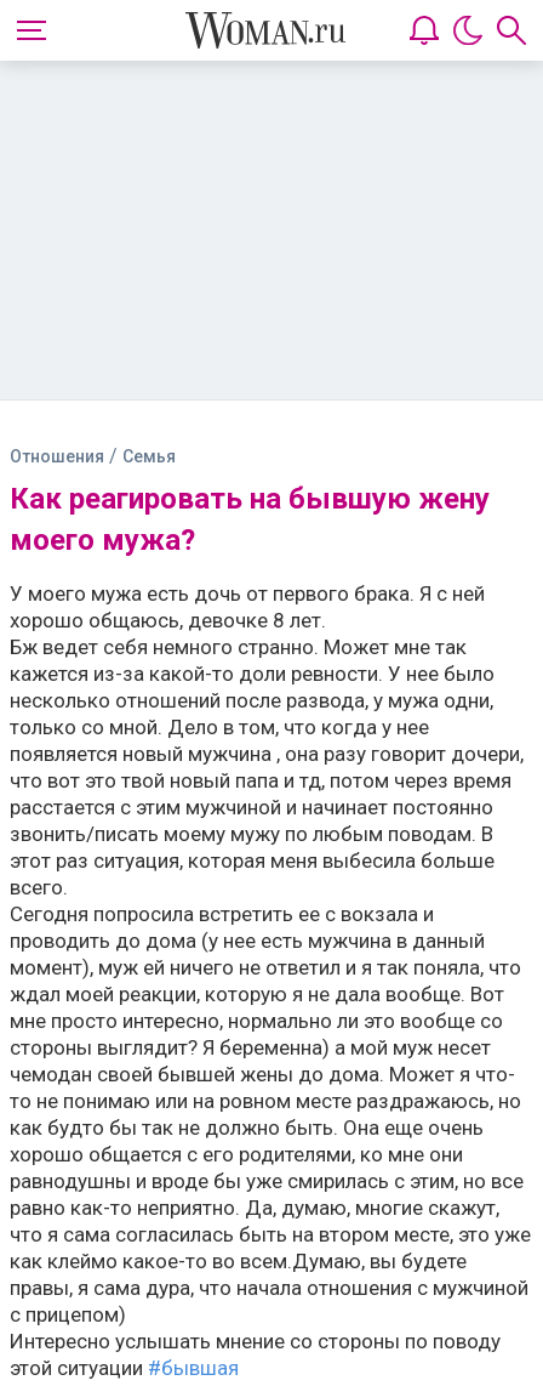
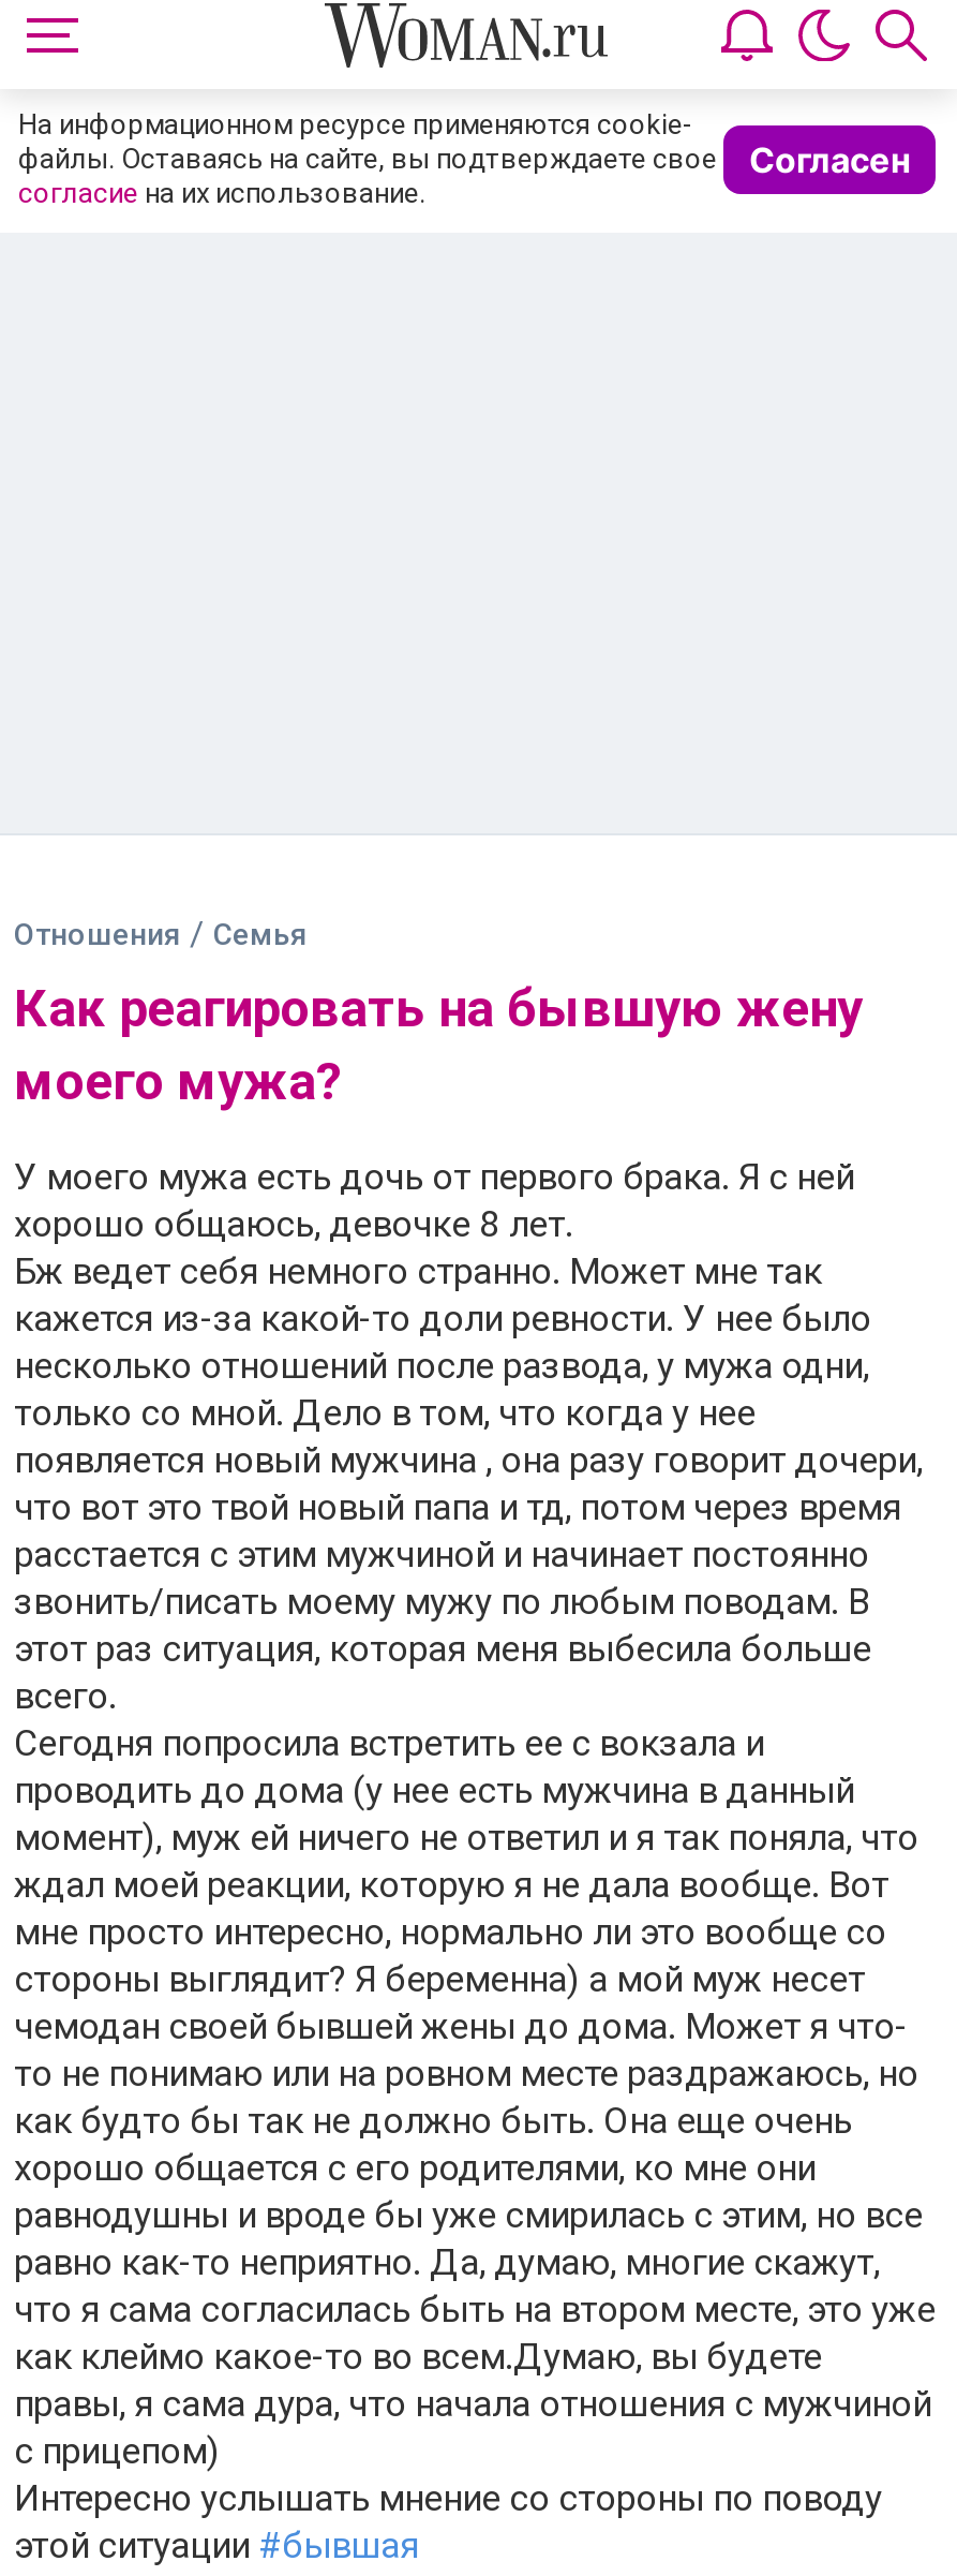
none -> [18,108,717,209] На информационном ресурсе применяются cookie- | файлы. Оставаясь на сайте, вы подтверждаете свое | согласие на их использование.
none -> [749,138,910,181] Согласен

